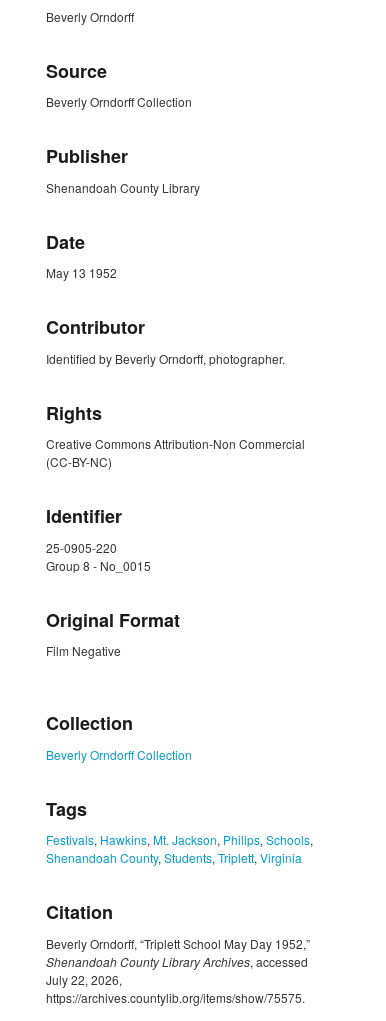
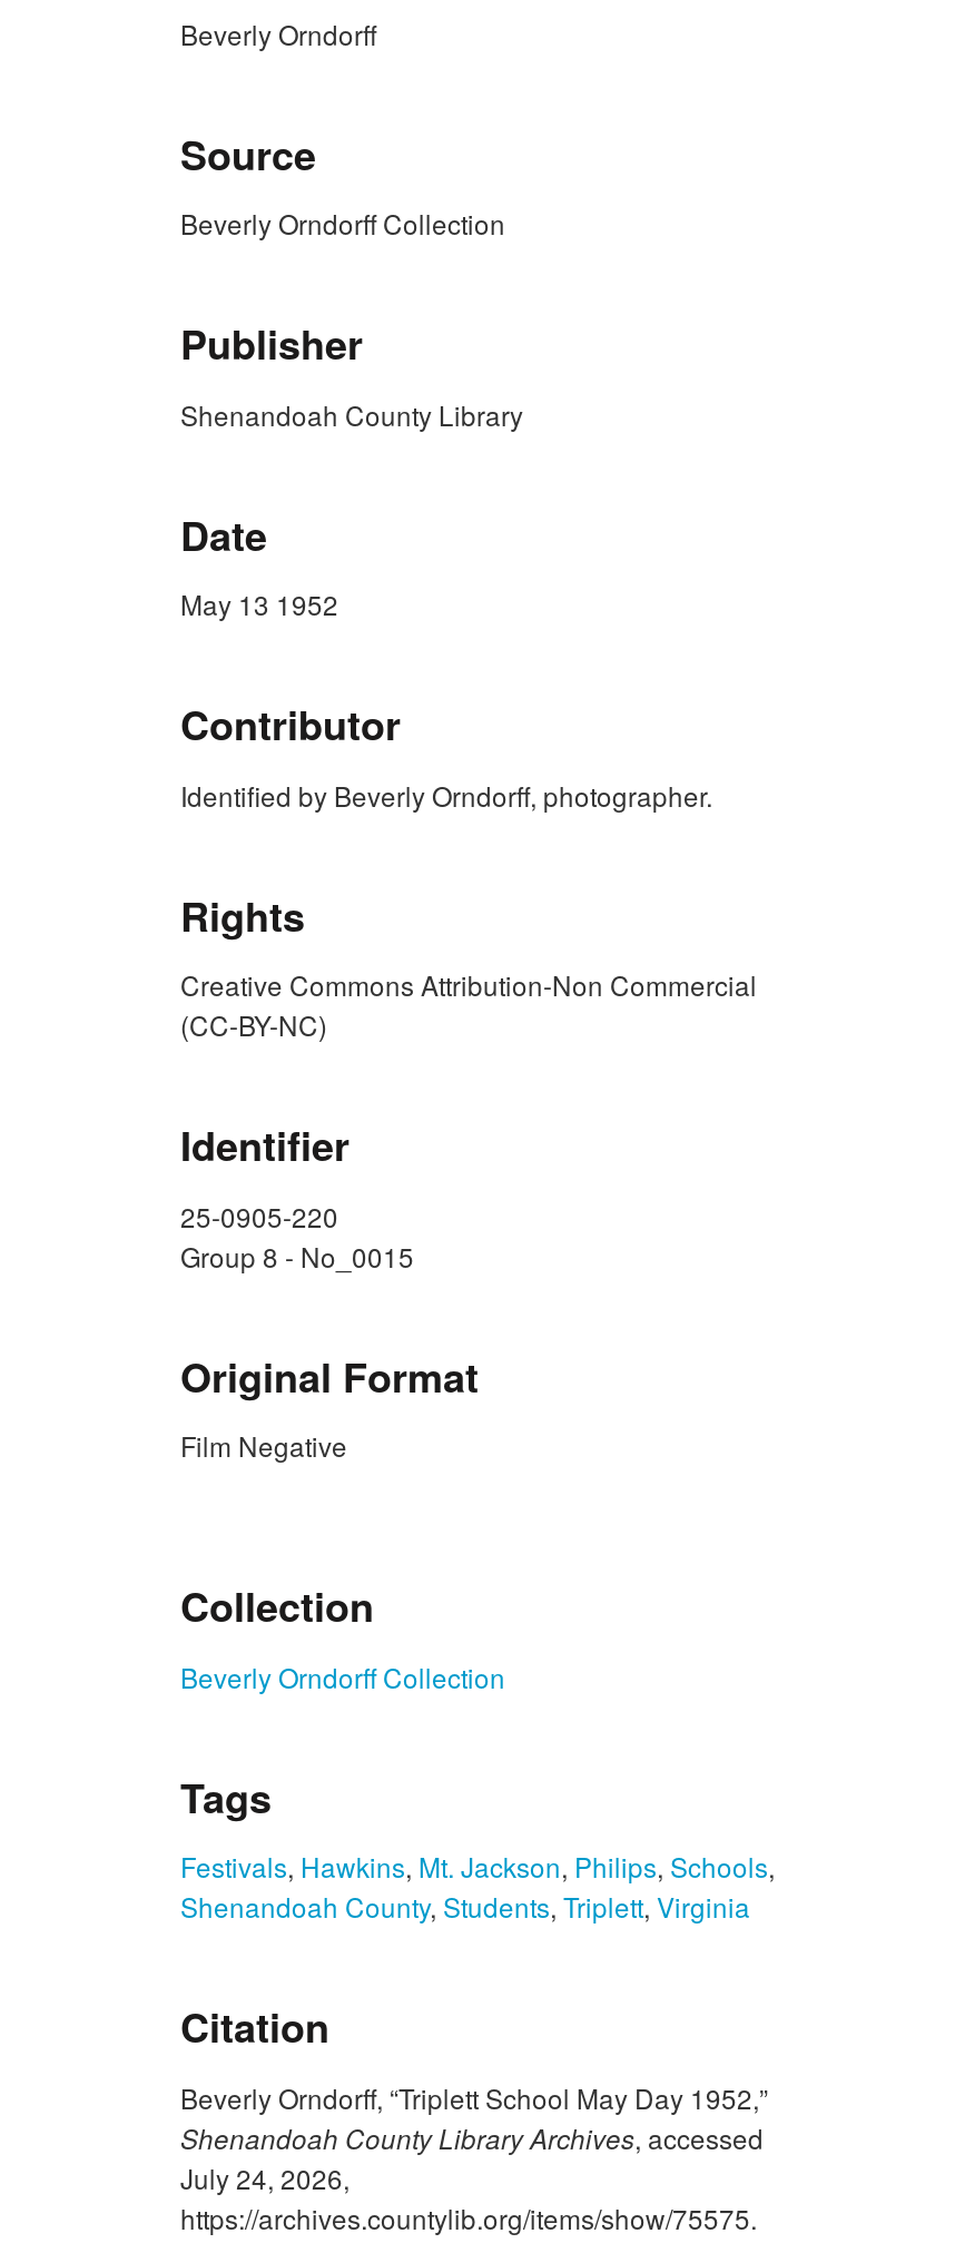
[46,970,122,987] July 22, 2026, -> [180,2157,349,2195] July 24, 2026,

